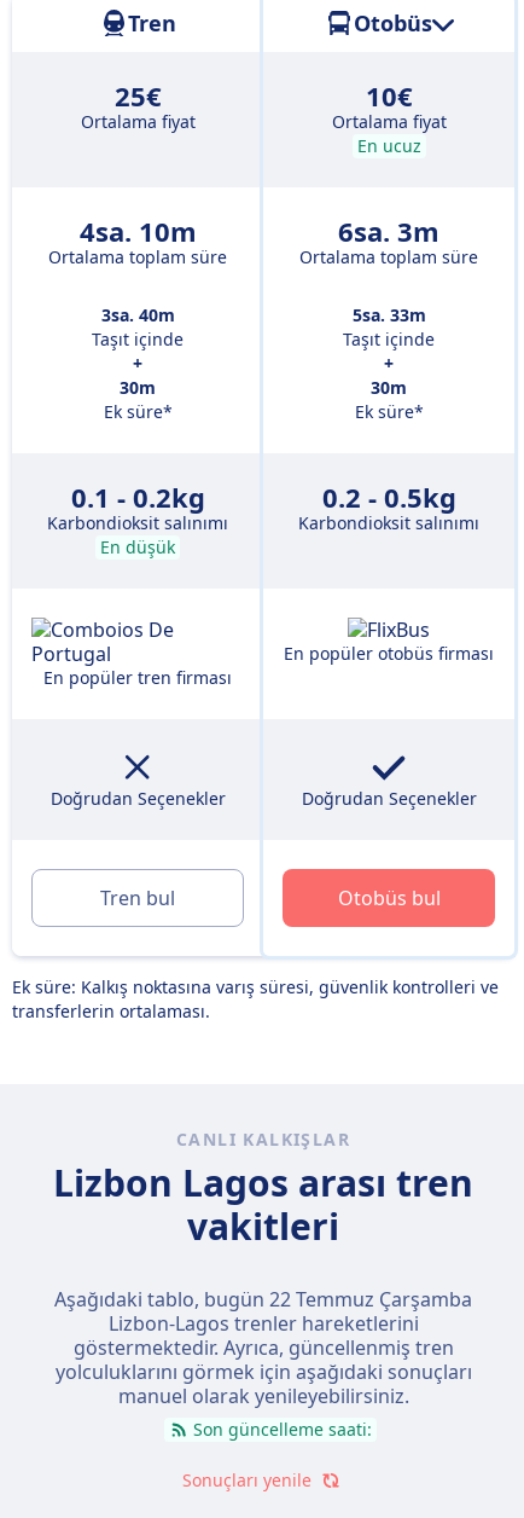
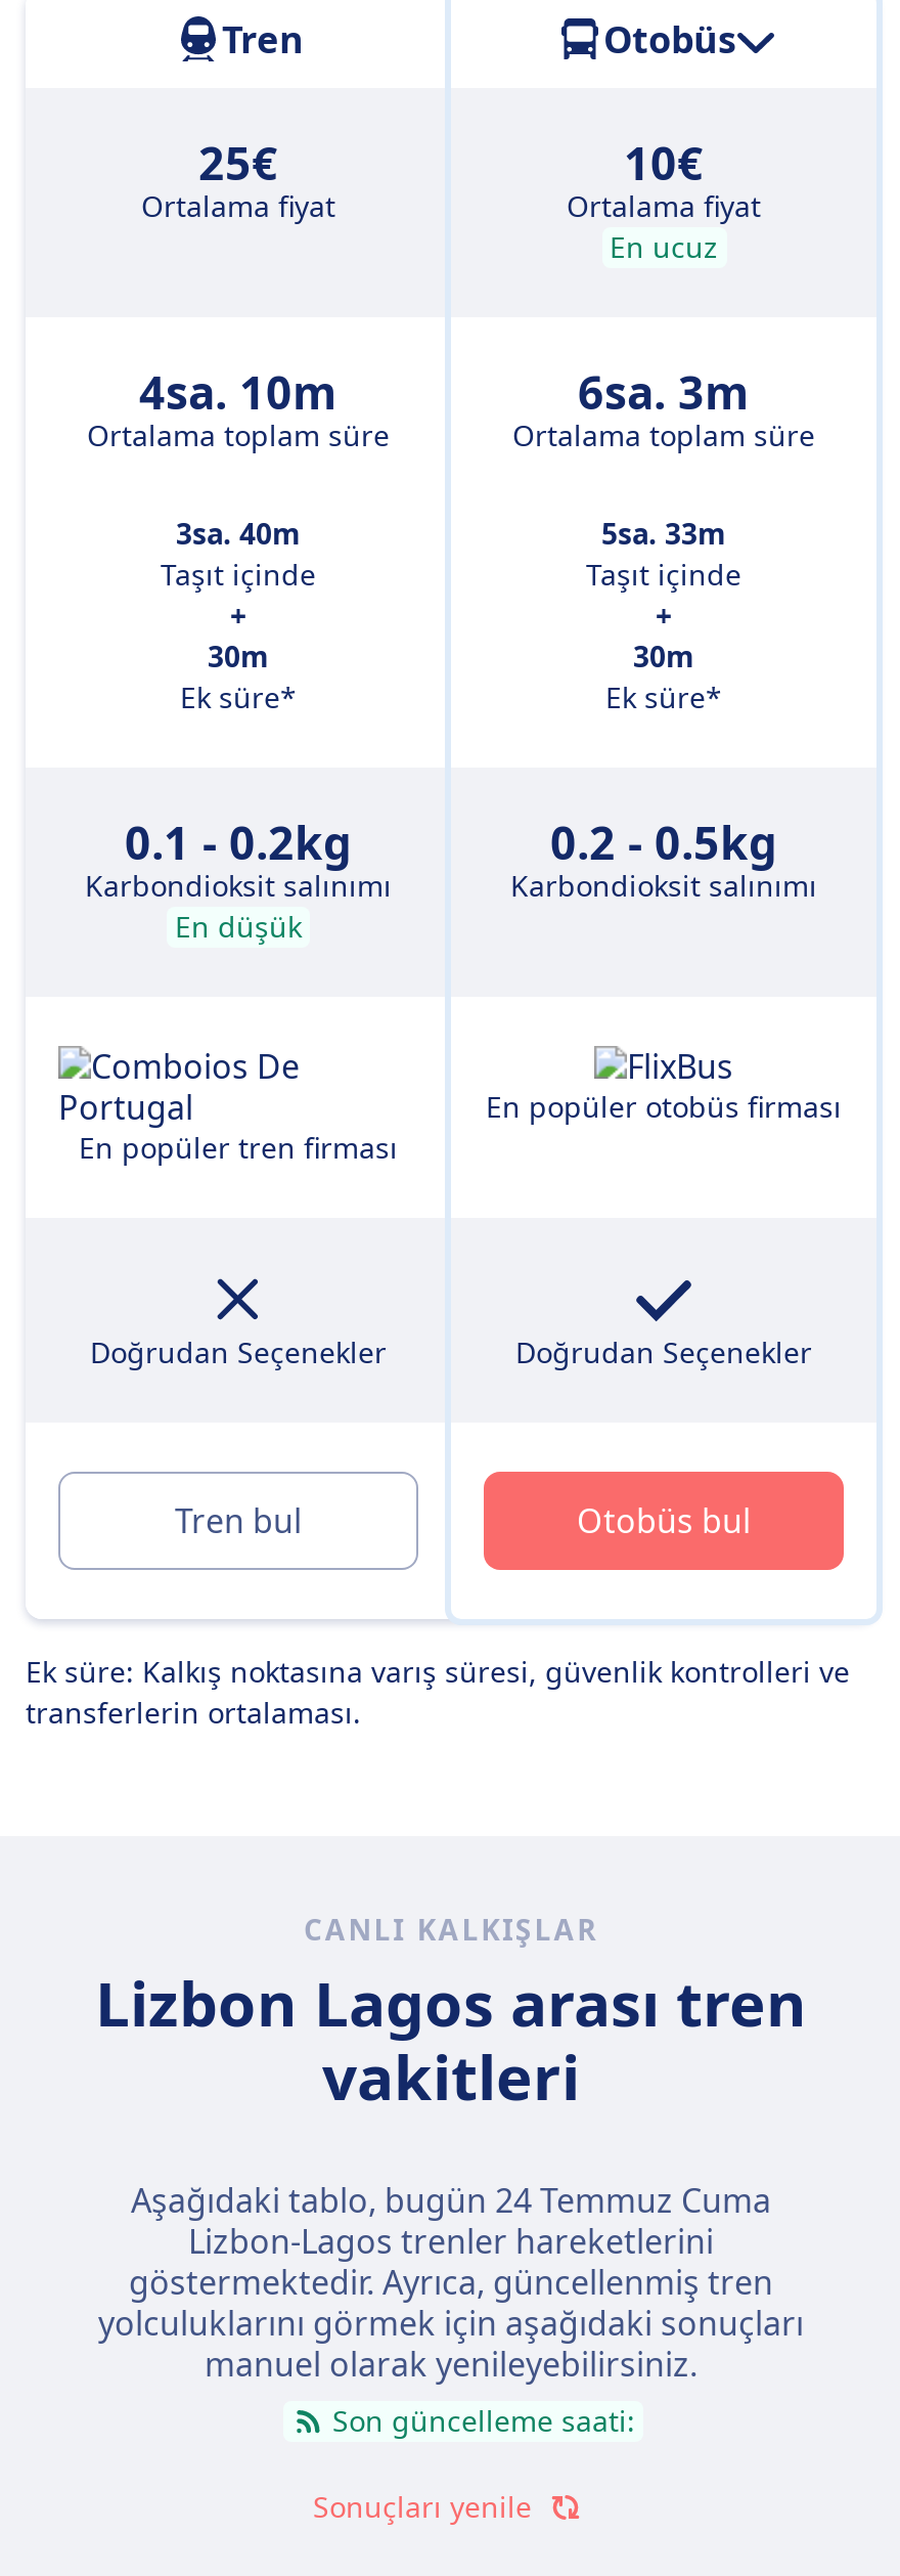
[54,1286,472,1313] Aşağıdaki tablo, bugün 22 Temmuz Çarşamba -> [131,2178,771,2223] Aşağıdaki tablo, bugün 24 Temmuz Cuma

